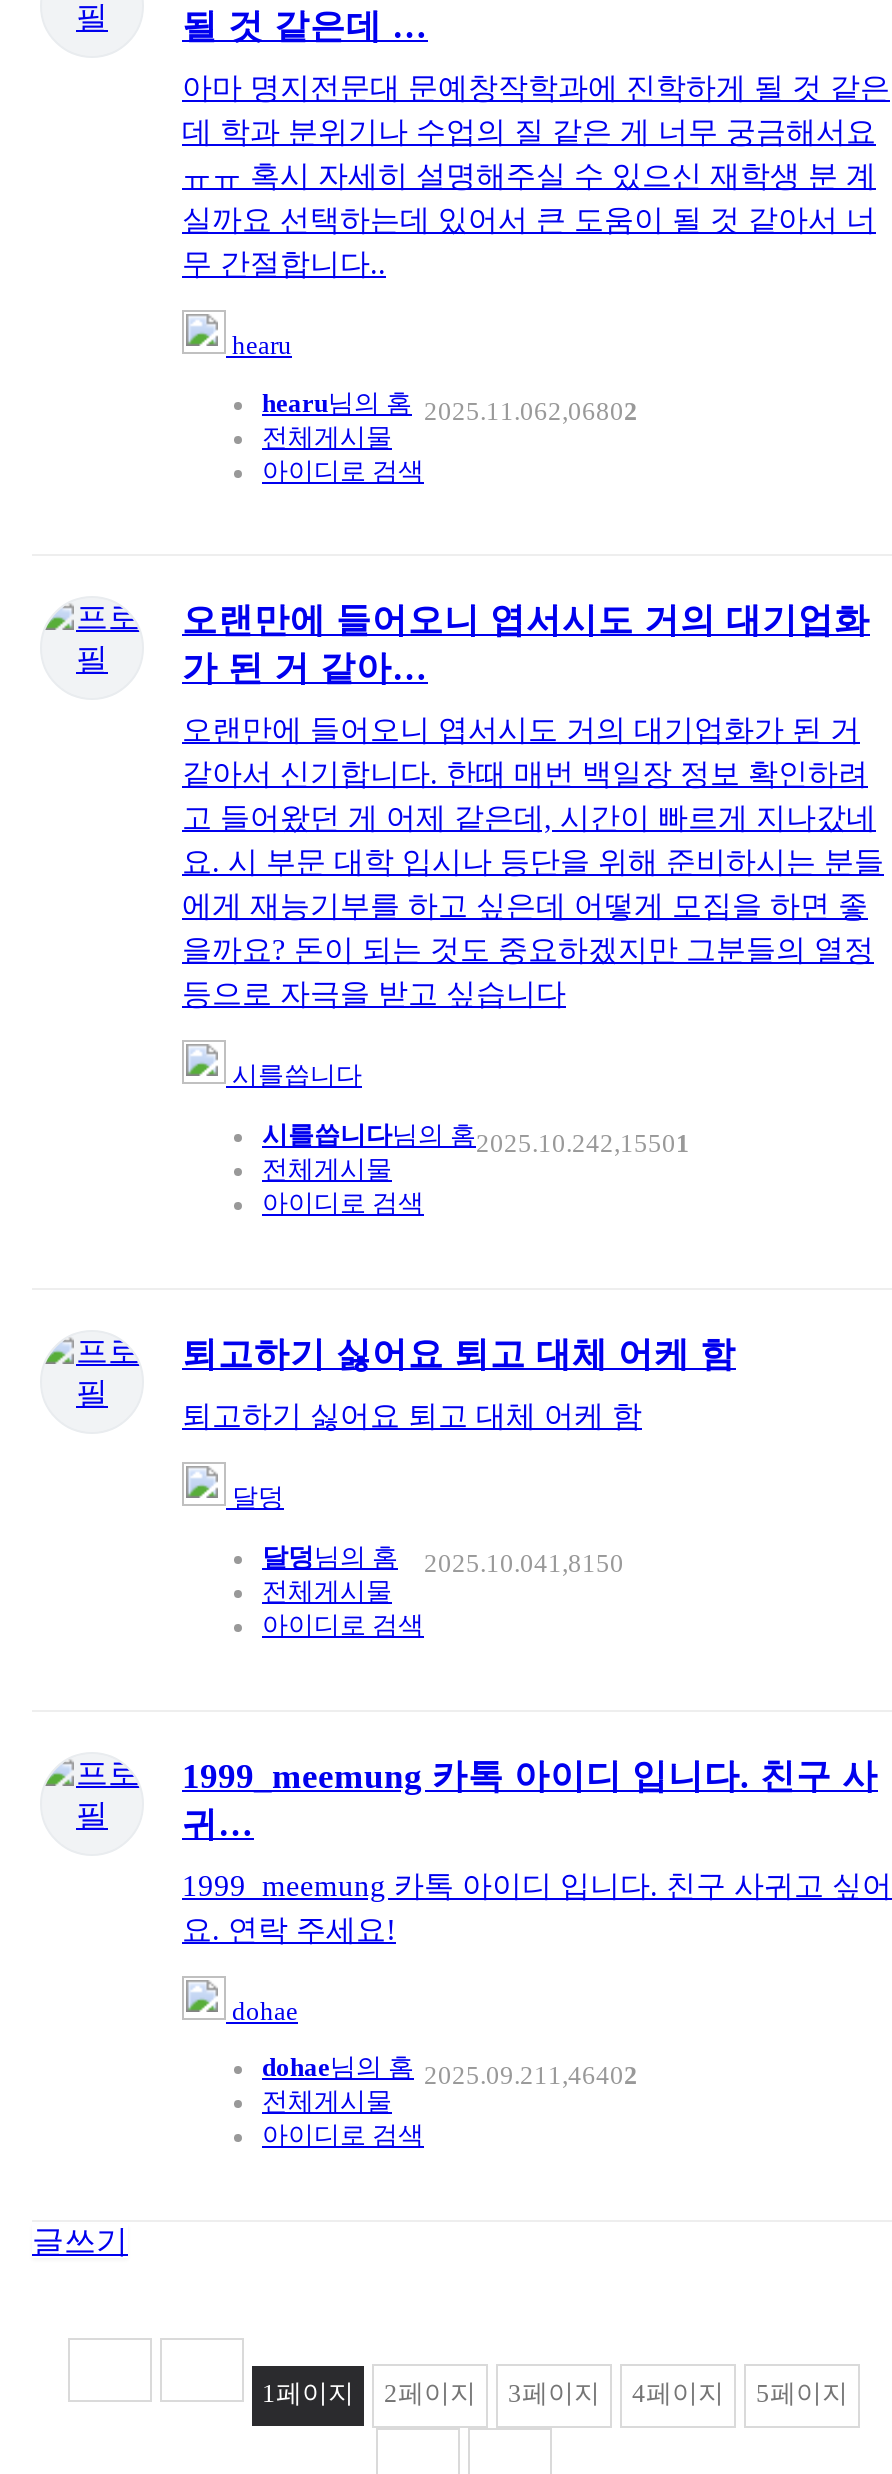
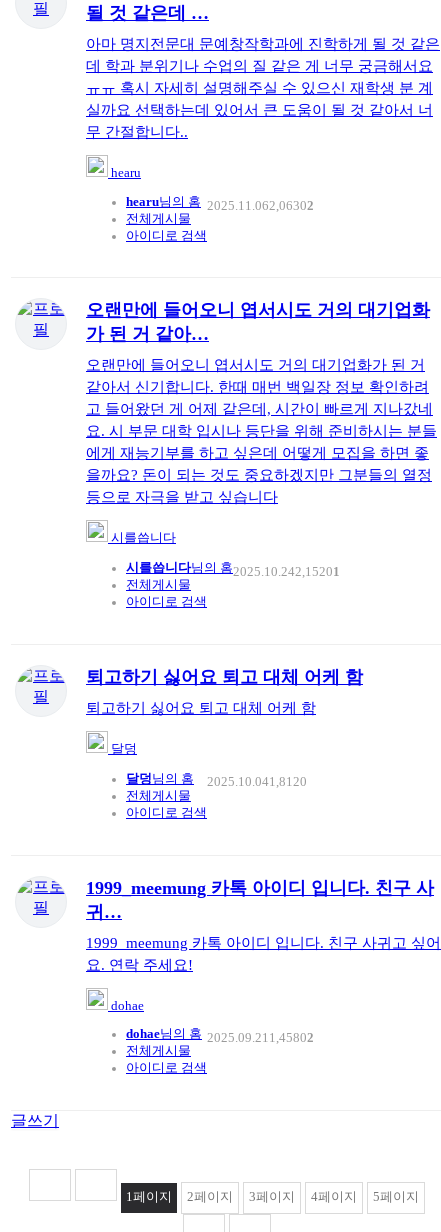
[262,389,638,425] hearu님의 홈 2025.11.062,06802 -> [126,195,314,213] hearu님의 홈 2025.11.062,06302
[262,1122,690,1157] 시를씁니다님의 홈 2025.10.242,15501 -> [126,561,340,579] 시를씁니다님의 홈 2025.10.242,15201
[262,1544,624,1579] 달덩 님의 홈 2025.10.041,8150 -> [126,772,307,789] 달덩 님의 홈 2025.10.041,8120
[262,2055,638,2091] dohae님의 홈 2025.09.21 1,46402 -> [126,1027,314,1045] dohae님의 홈 2025.09.21 1,45802

